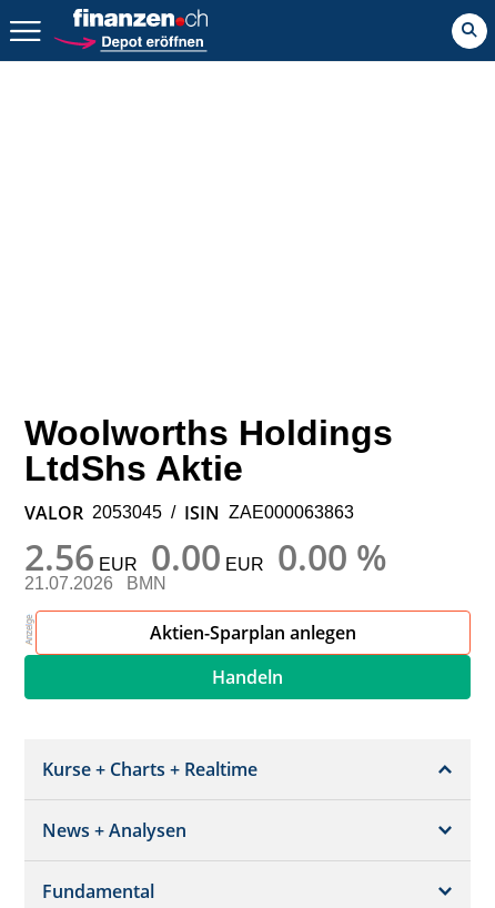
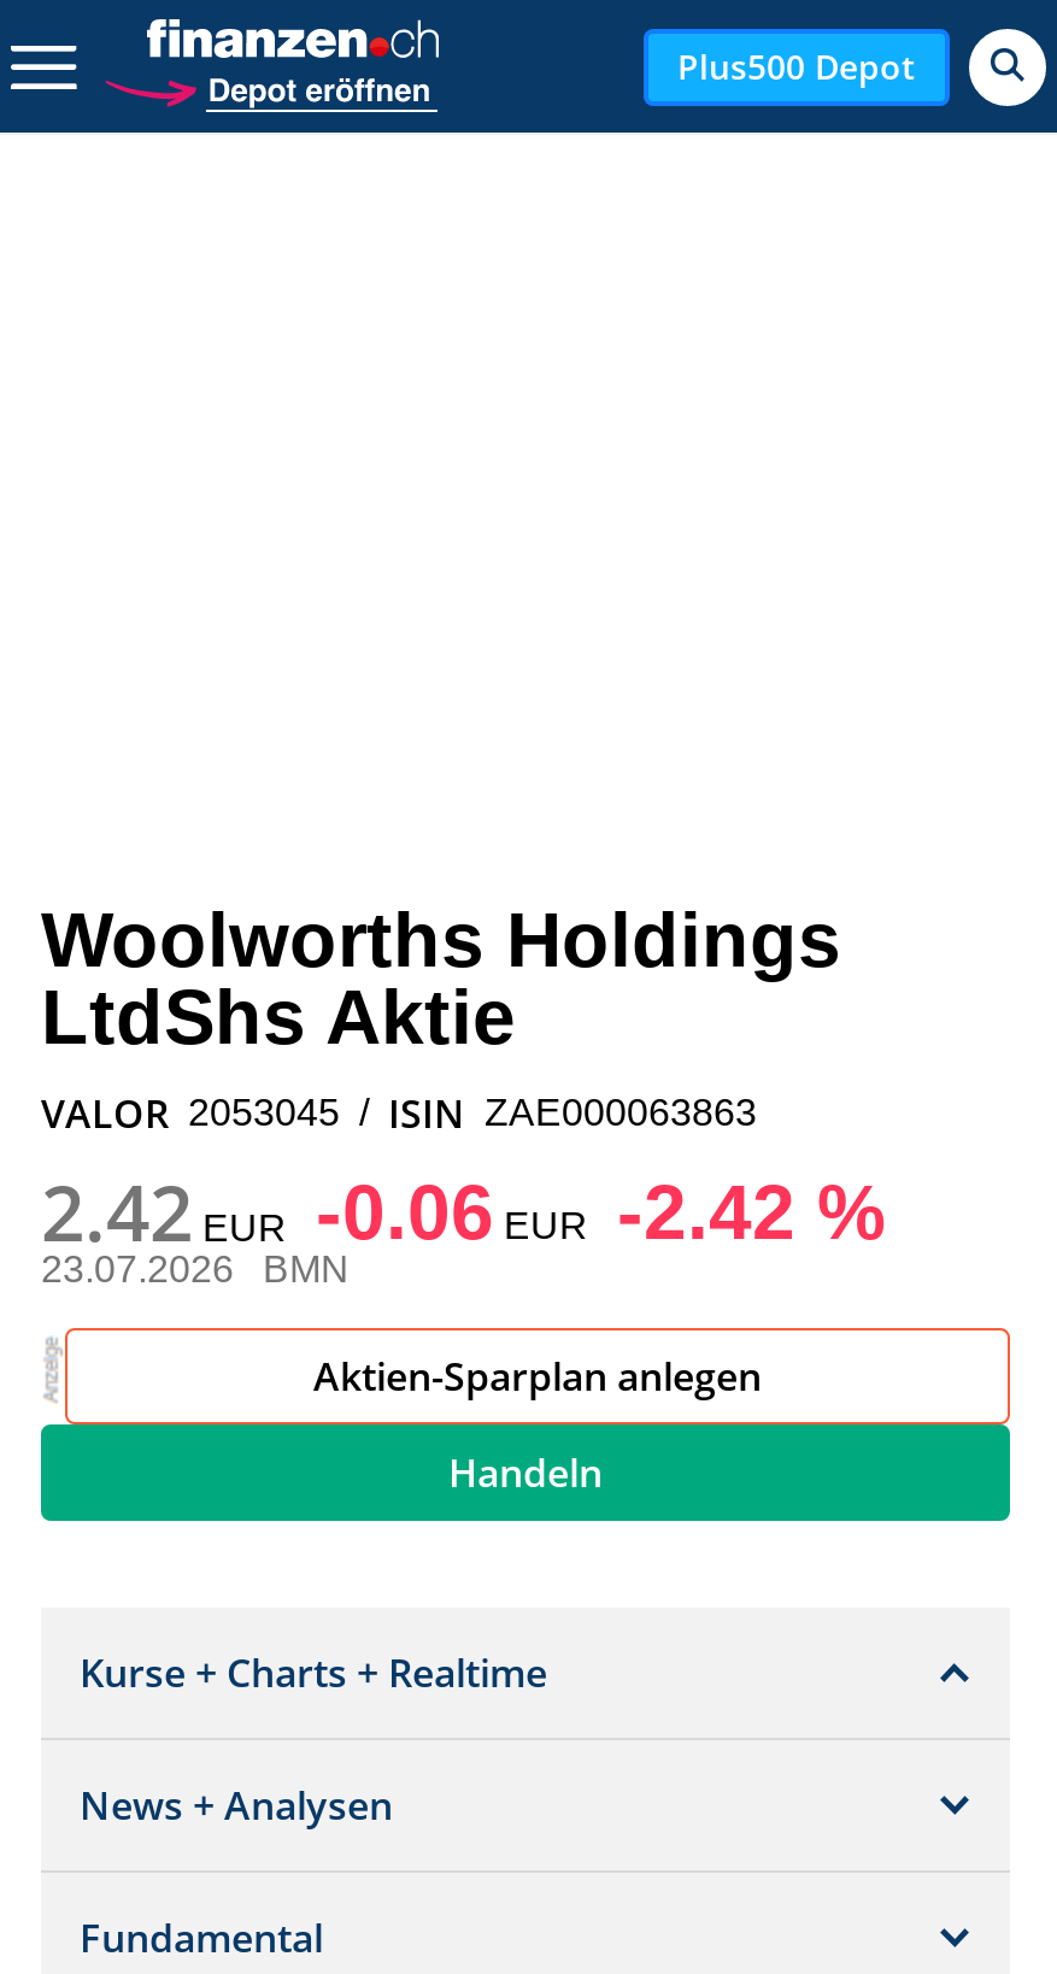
none -> [677,42,916,88] Plus500 Depot
[24,533,387,581] 2.56 EUR 0.00 EUR 0.00 % -> [41,1159,885,1263] 2.42 EUR -0.06 EUR -2.42 %
[24,574,166,593] 21.07.2026 BMN -> [41,1249,350,1289] 23.07.2026 BMN

